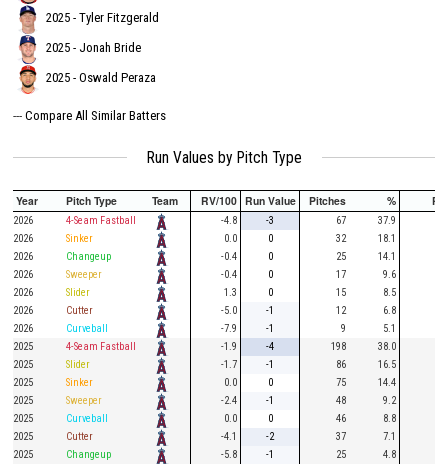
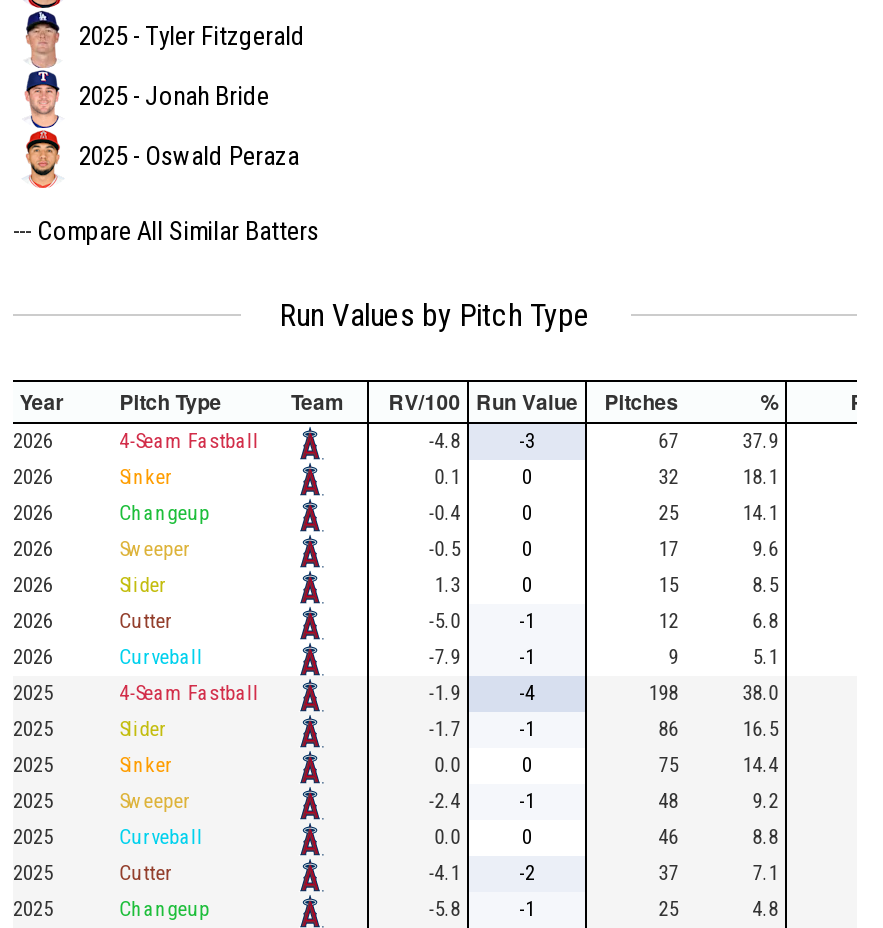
[224,232,237,245] 0.0 -> [435,465,461,491] 0.1
[221,268,237,281] -0.4 -> [429,537,461,563] -0.5

